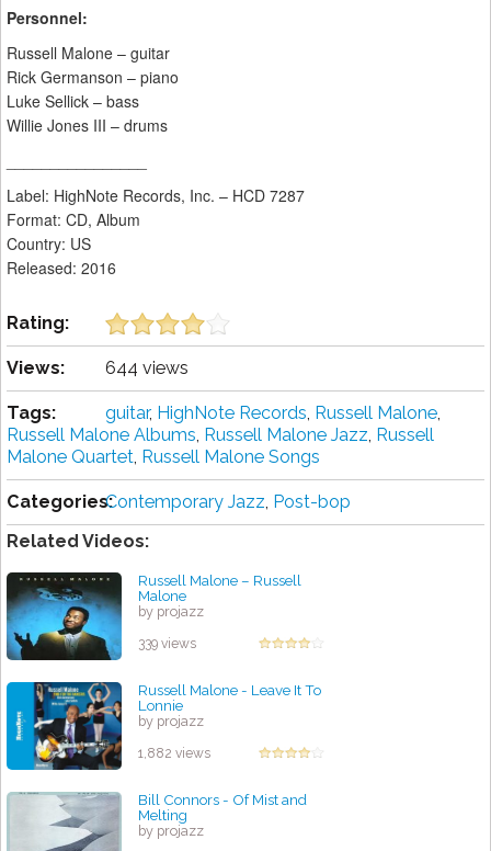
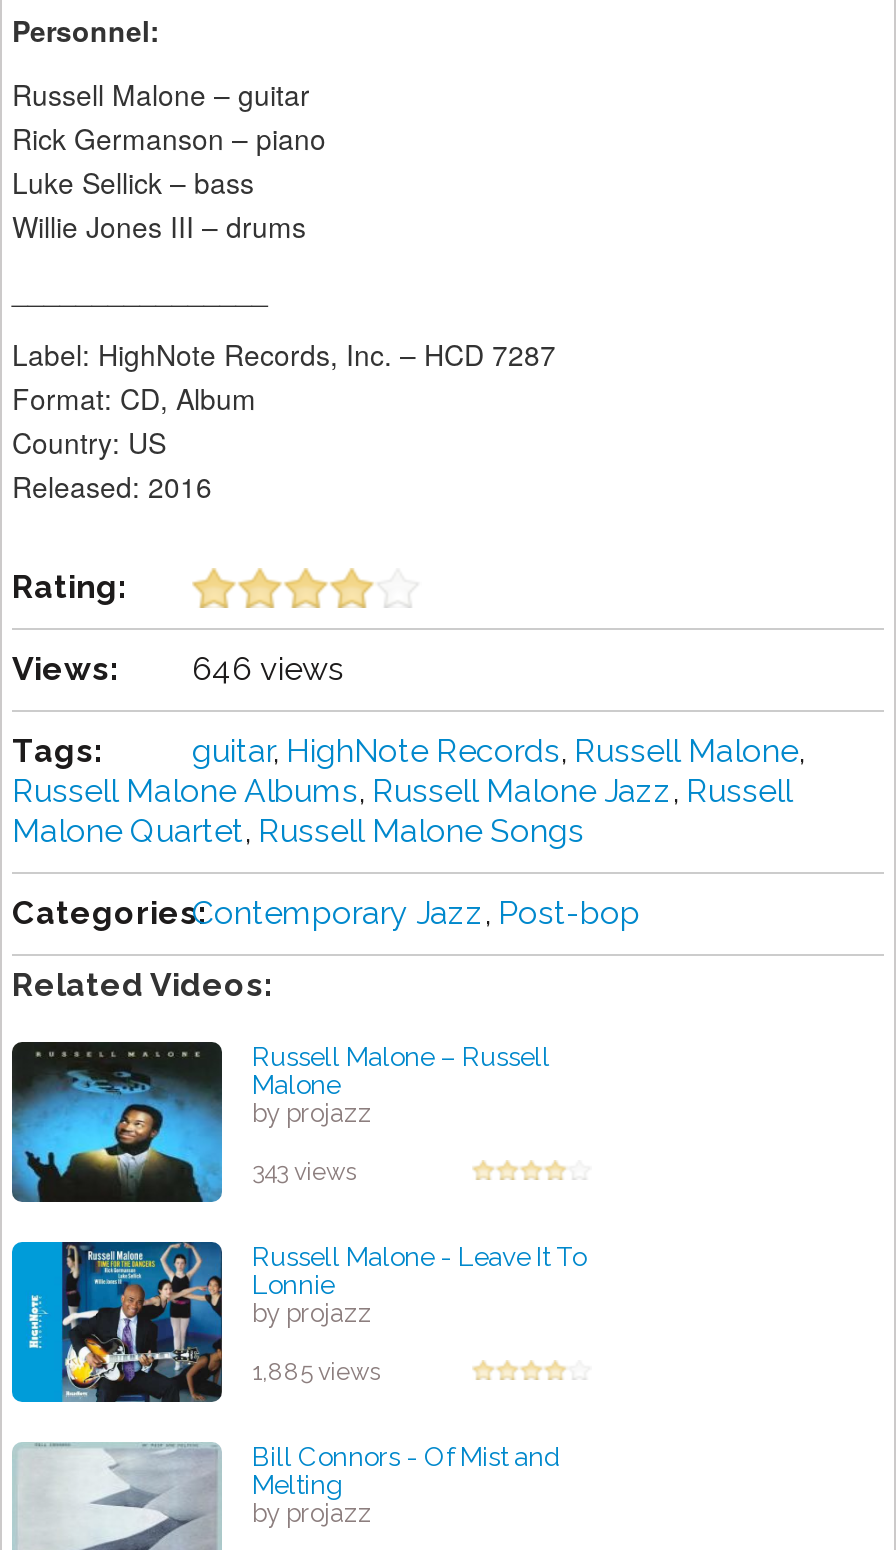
[7,358,189,379] Views: 644 views -> [12,651,344,689] Views: 646 views
[138,636,196,652] 339 views -> [252,1159,358,1187] 343 views
[138,746,210,762] 1,882 views -> [252,1359,382,1387] 1,885 views

